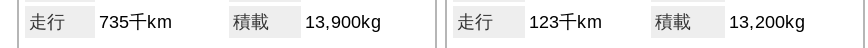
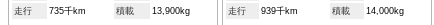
[457,12,603,32] 走行 123千km -> [228,6,298,16] 走行 939千km
[655,12,805,32] 積載 13,200kg -> [332,6,404,16] 積載 14,000kg

